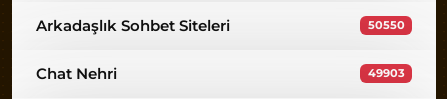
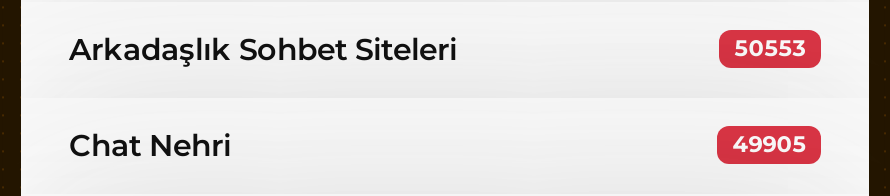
[368,18,405,32] 50550 -> [734,35,806,63] 50553
[368,66,405,80] 49903 -> [732,131,806,159] 49905

